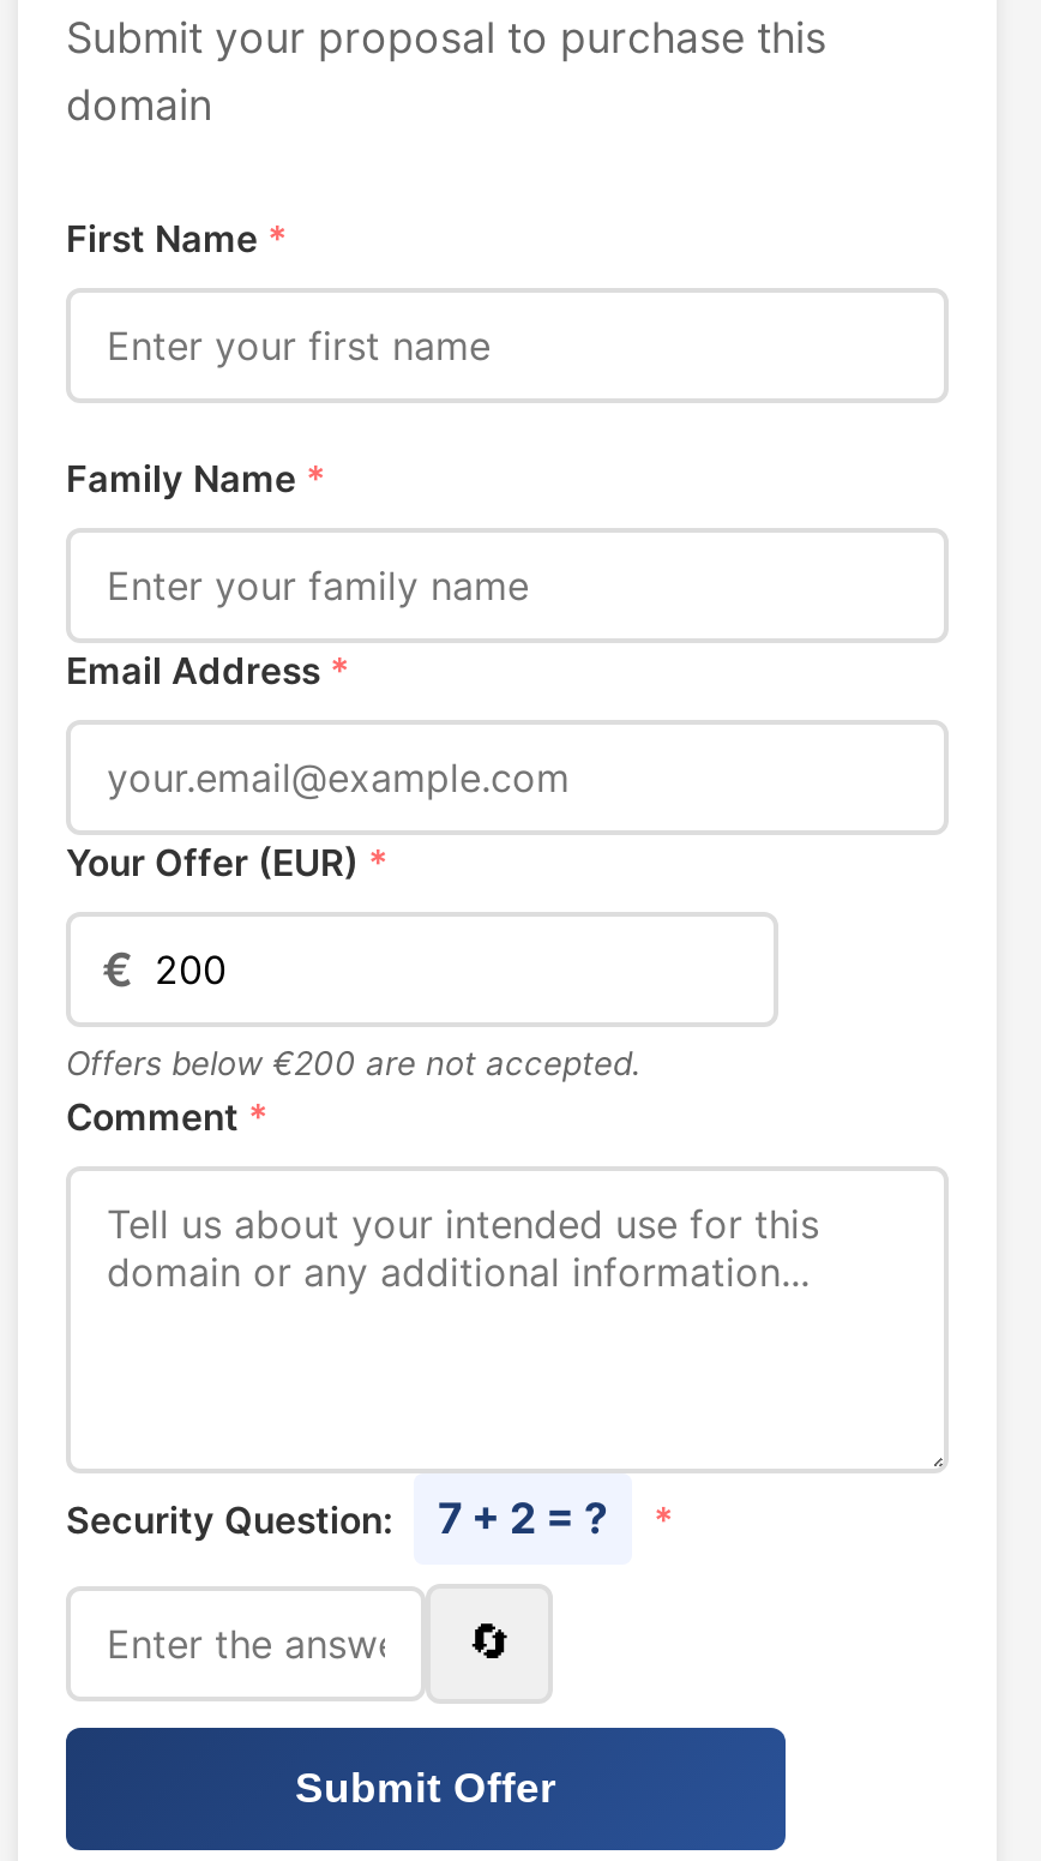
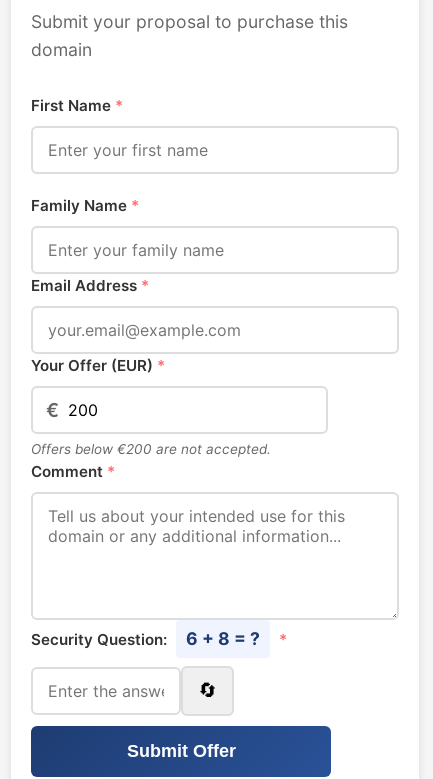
[438,1493,608,1543] 7 + 2 = ? -> [186,628,260,649] 6 + 8 = ?

